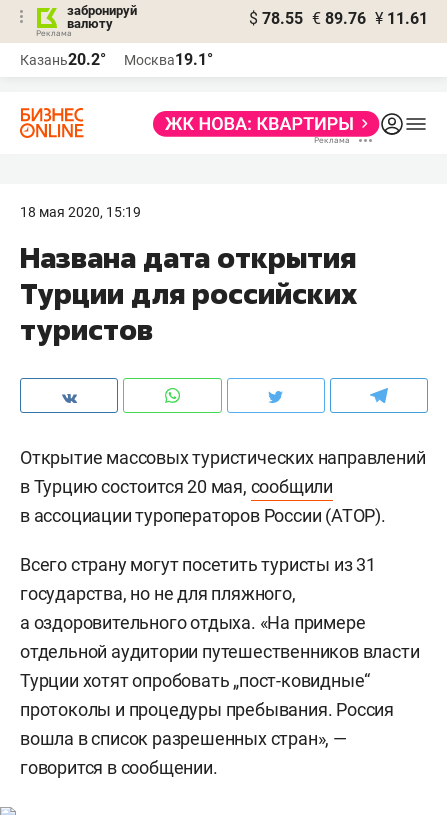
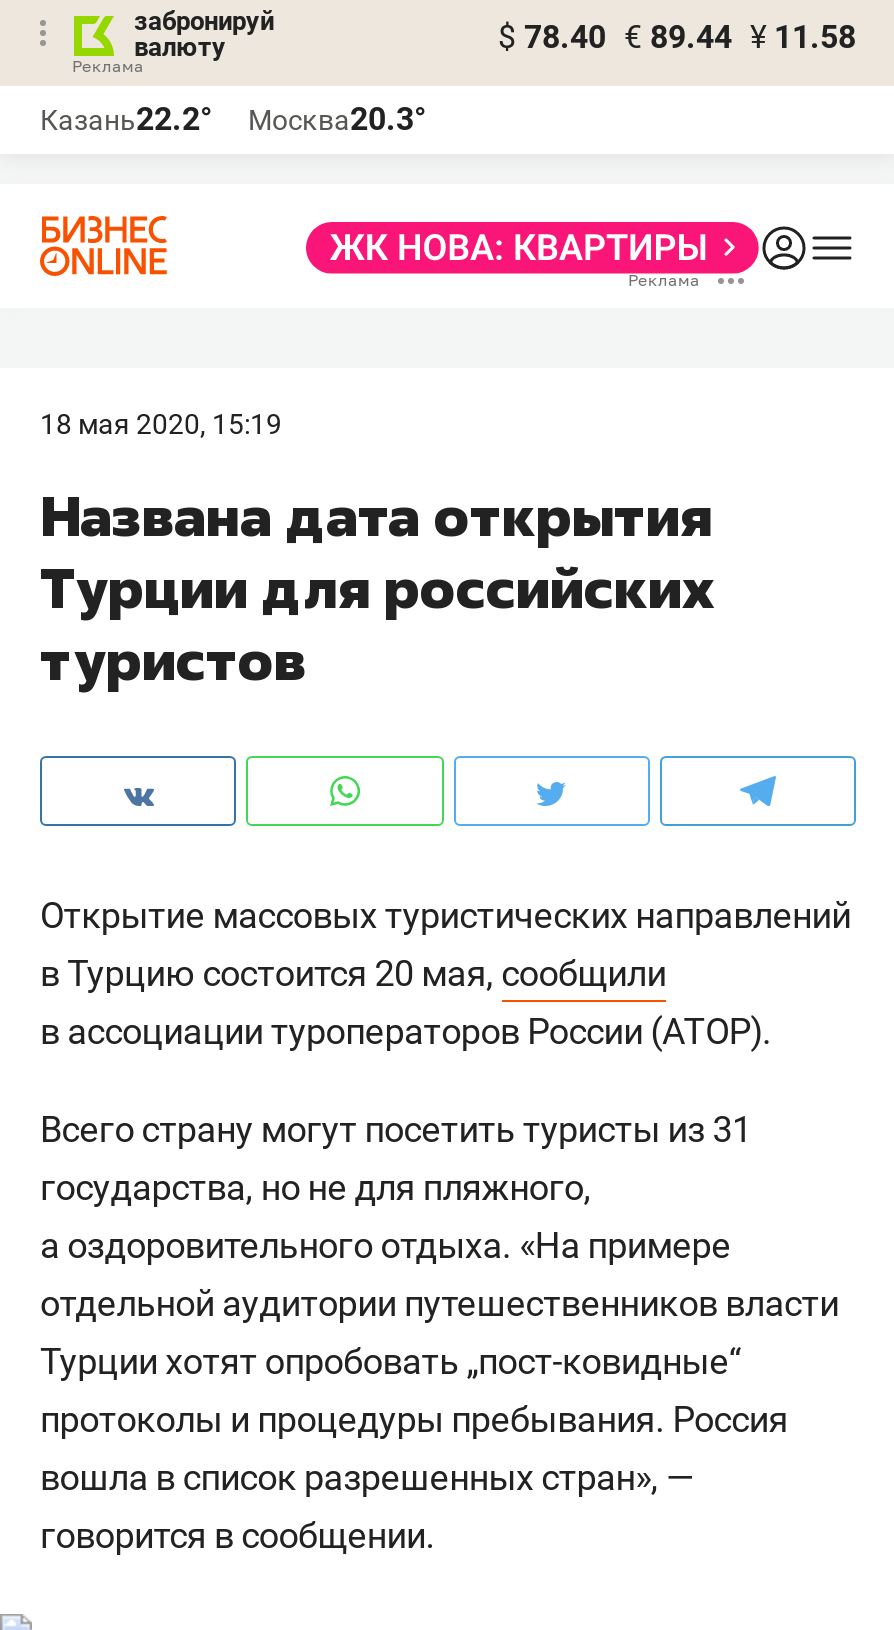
[249,9,428,28] $ 78.55 € 89.76 ¥ 11.61 -> [498,18,856,56] $ 78.40 € 89.44 ¥ 11.58
[20,50,106,69] Казань20.2° -> [40,100,212,138] Казань22.2°
[124,50,213,69] Москва19.1° -> [248,100,426,138] Москва20.3°

